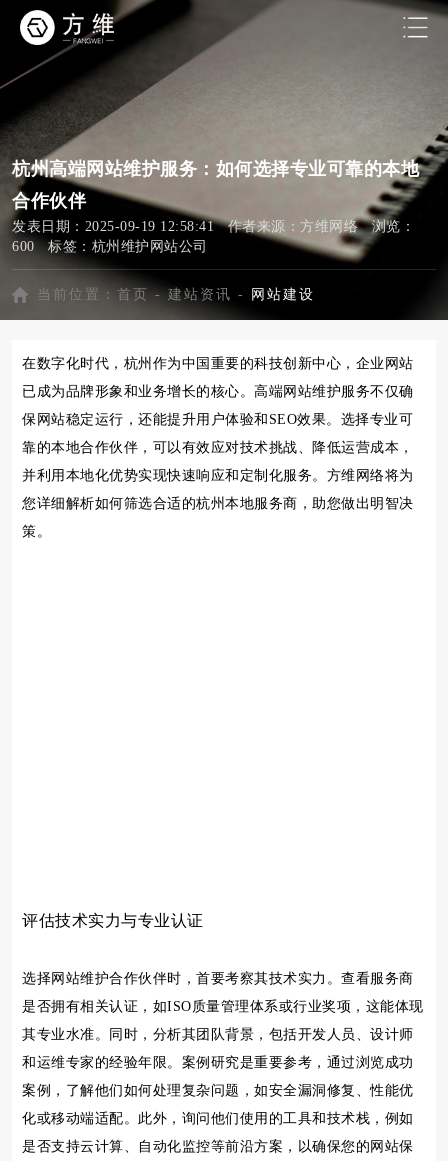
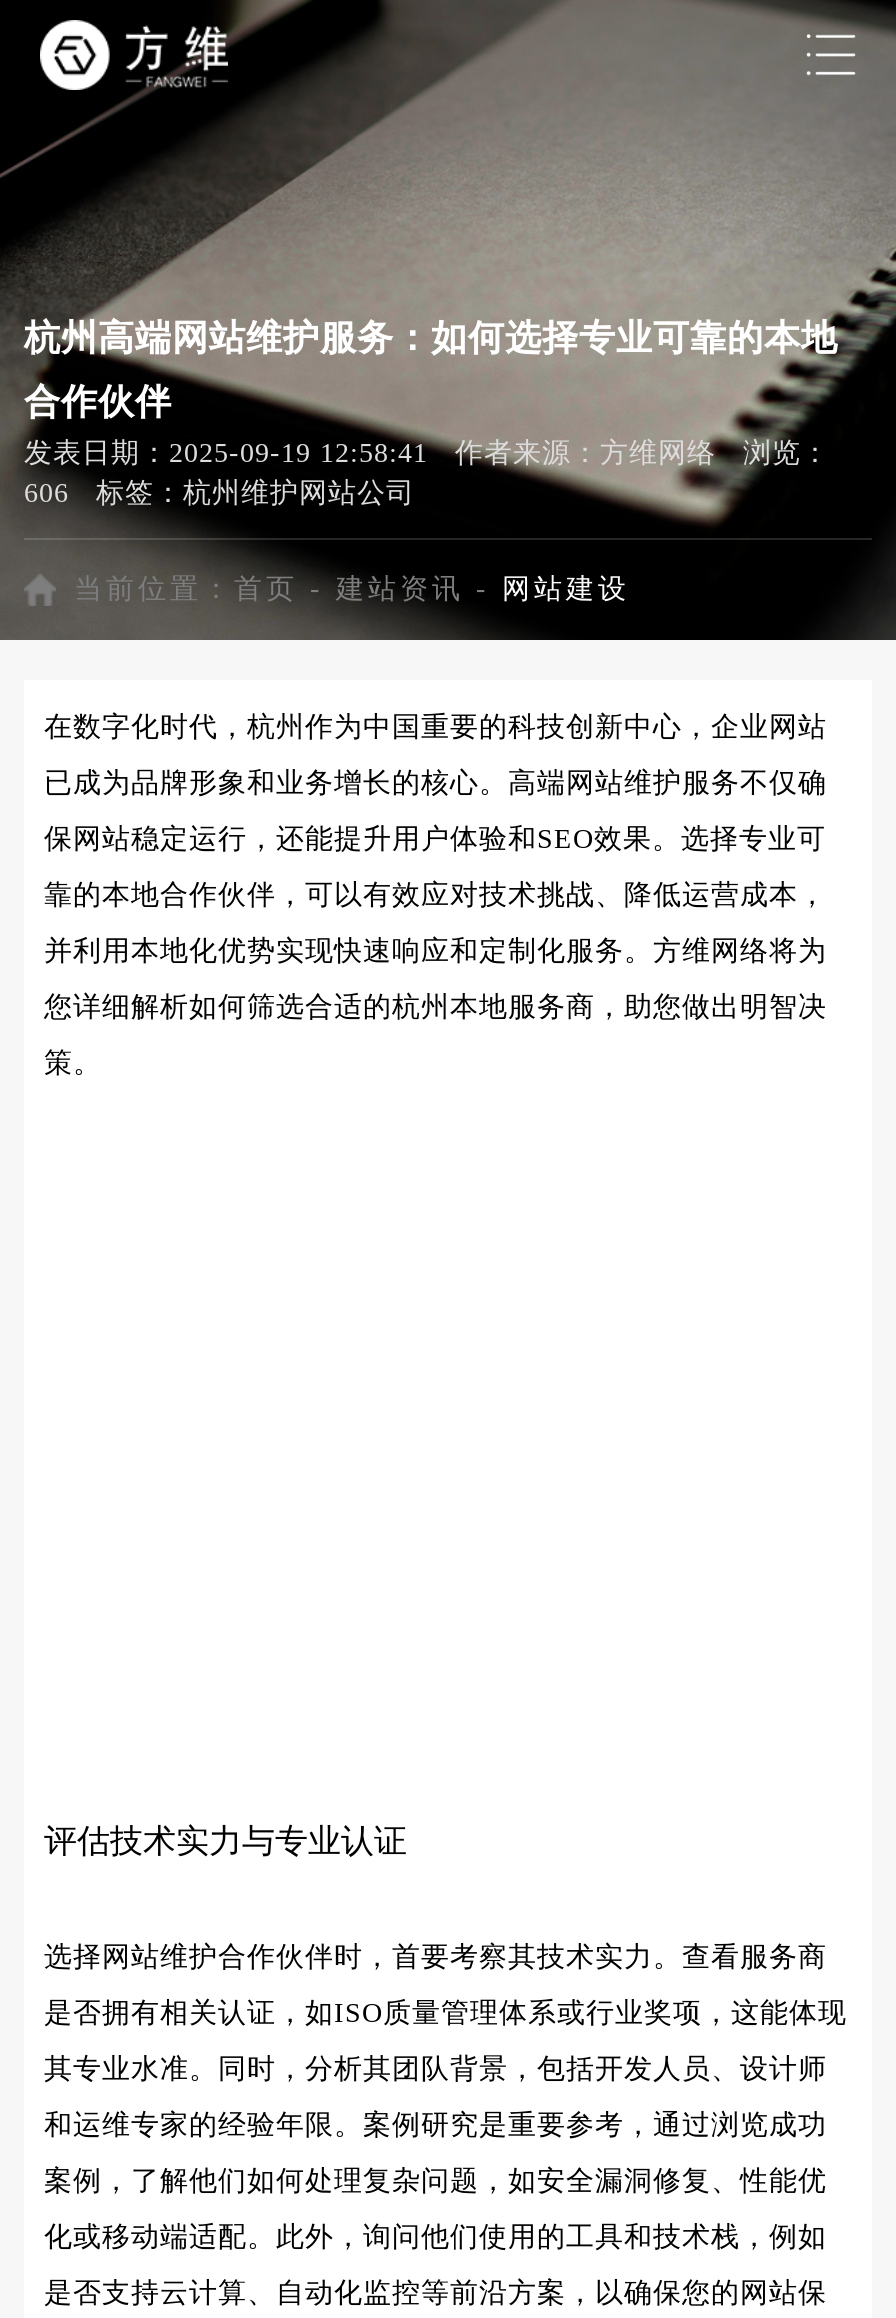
[12,239,207,254] 600 标签：杭州维护网站公司 -> [24,478,415,508] 606 标签：杭州维护网站公司

